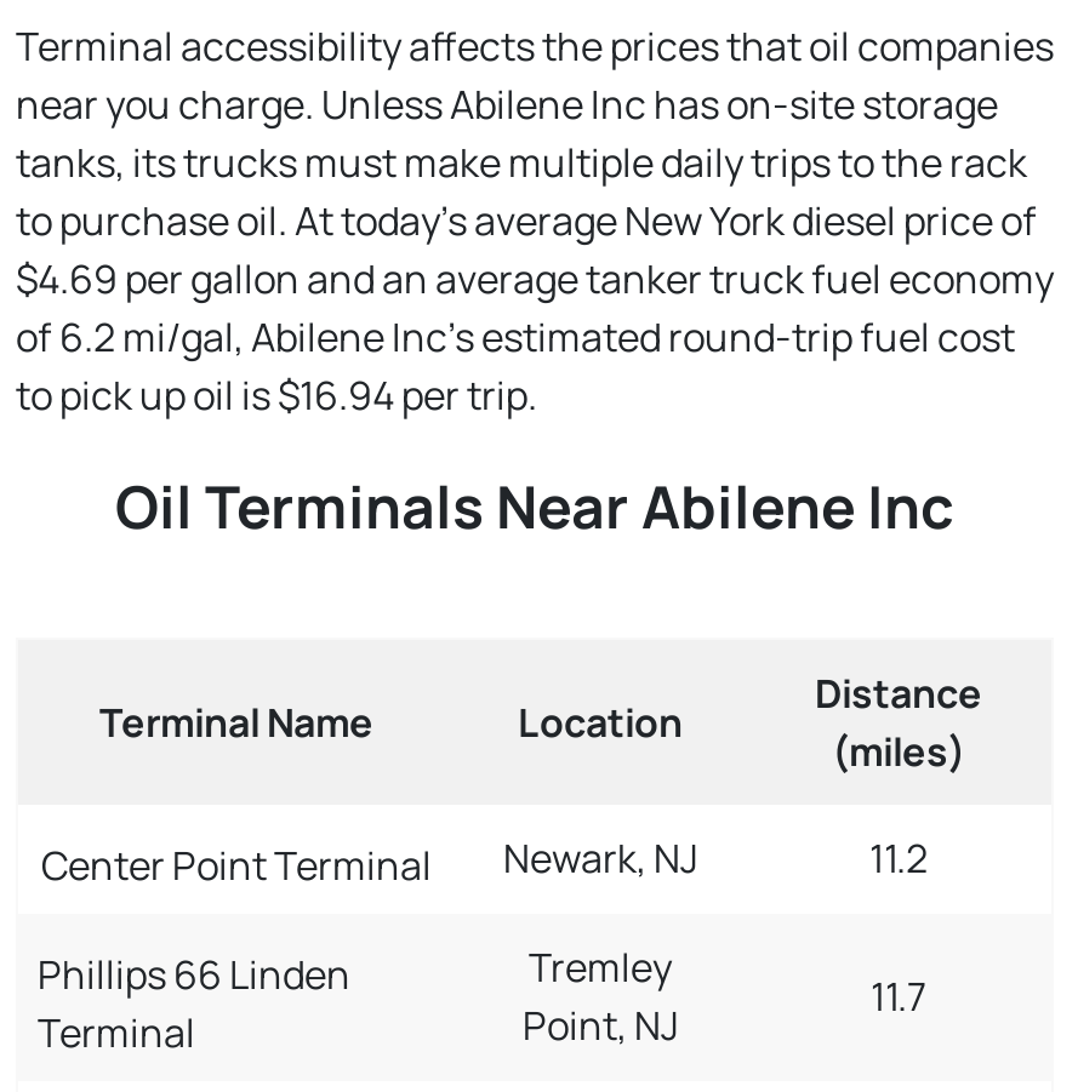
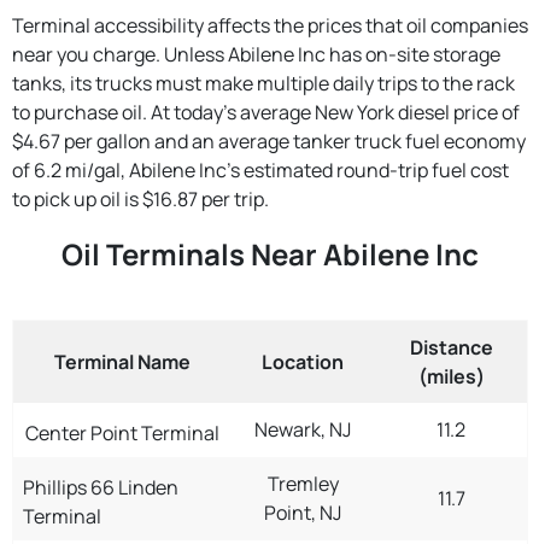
[16,251,1054,304] $4.69 per gallon and an average tanker truck fuel economy -> [12,127,526,154] $4.67 per gallon and an average tanker truck fuel economy
[16,367,537,421] to pick up oil is $16.94 per trip. -> [12,185,269,212] to pick up oil is $16.87 per trip.

